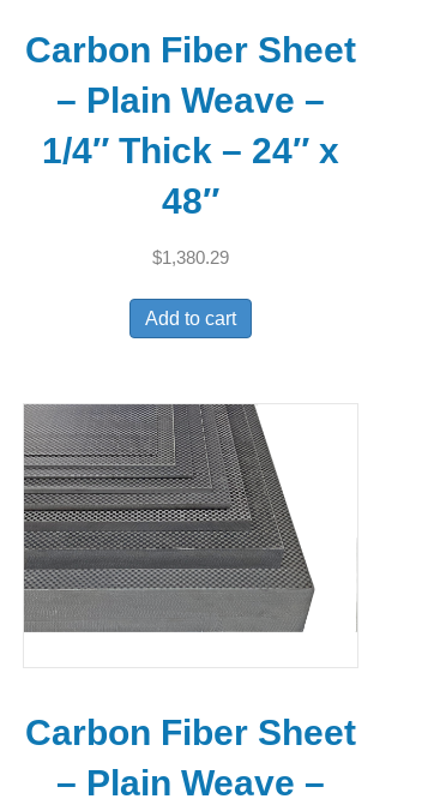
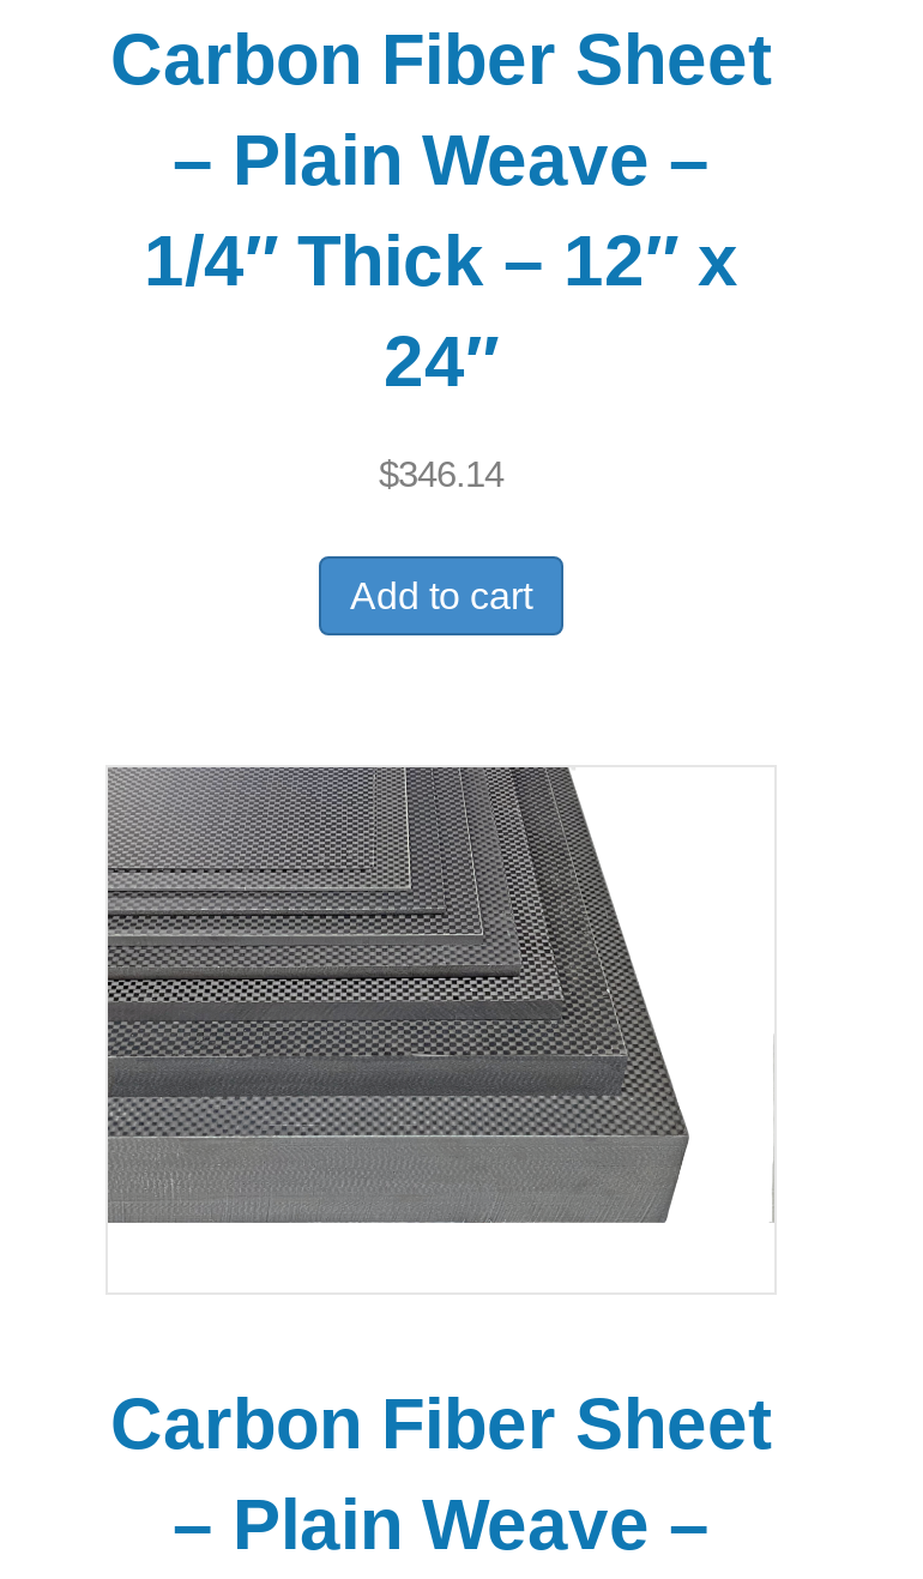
[42,131,339,170] 1/4″ Thick – 24″ x -> [144,220,738,299] 1/4″ Thick – 12″ x
[162,181,219,221] 48″ -> [384,321,499,400] 24″
[152,247,229,267] $1,380.29 -> [379,453,503,493] $346.14

